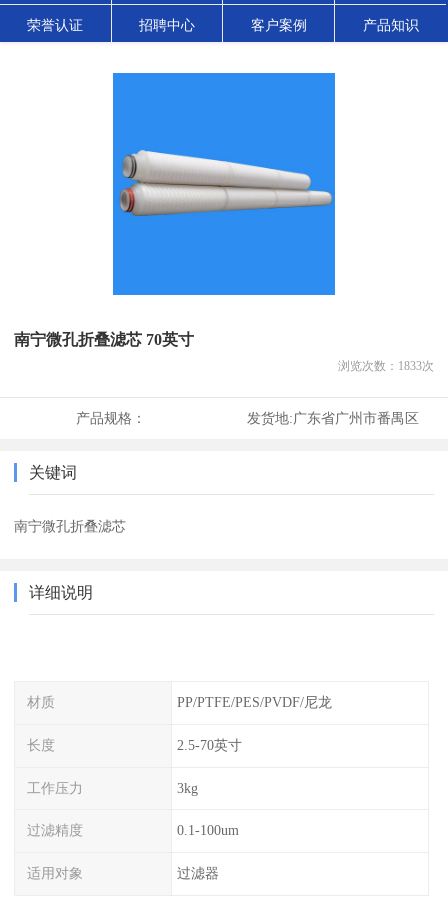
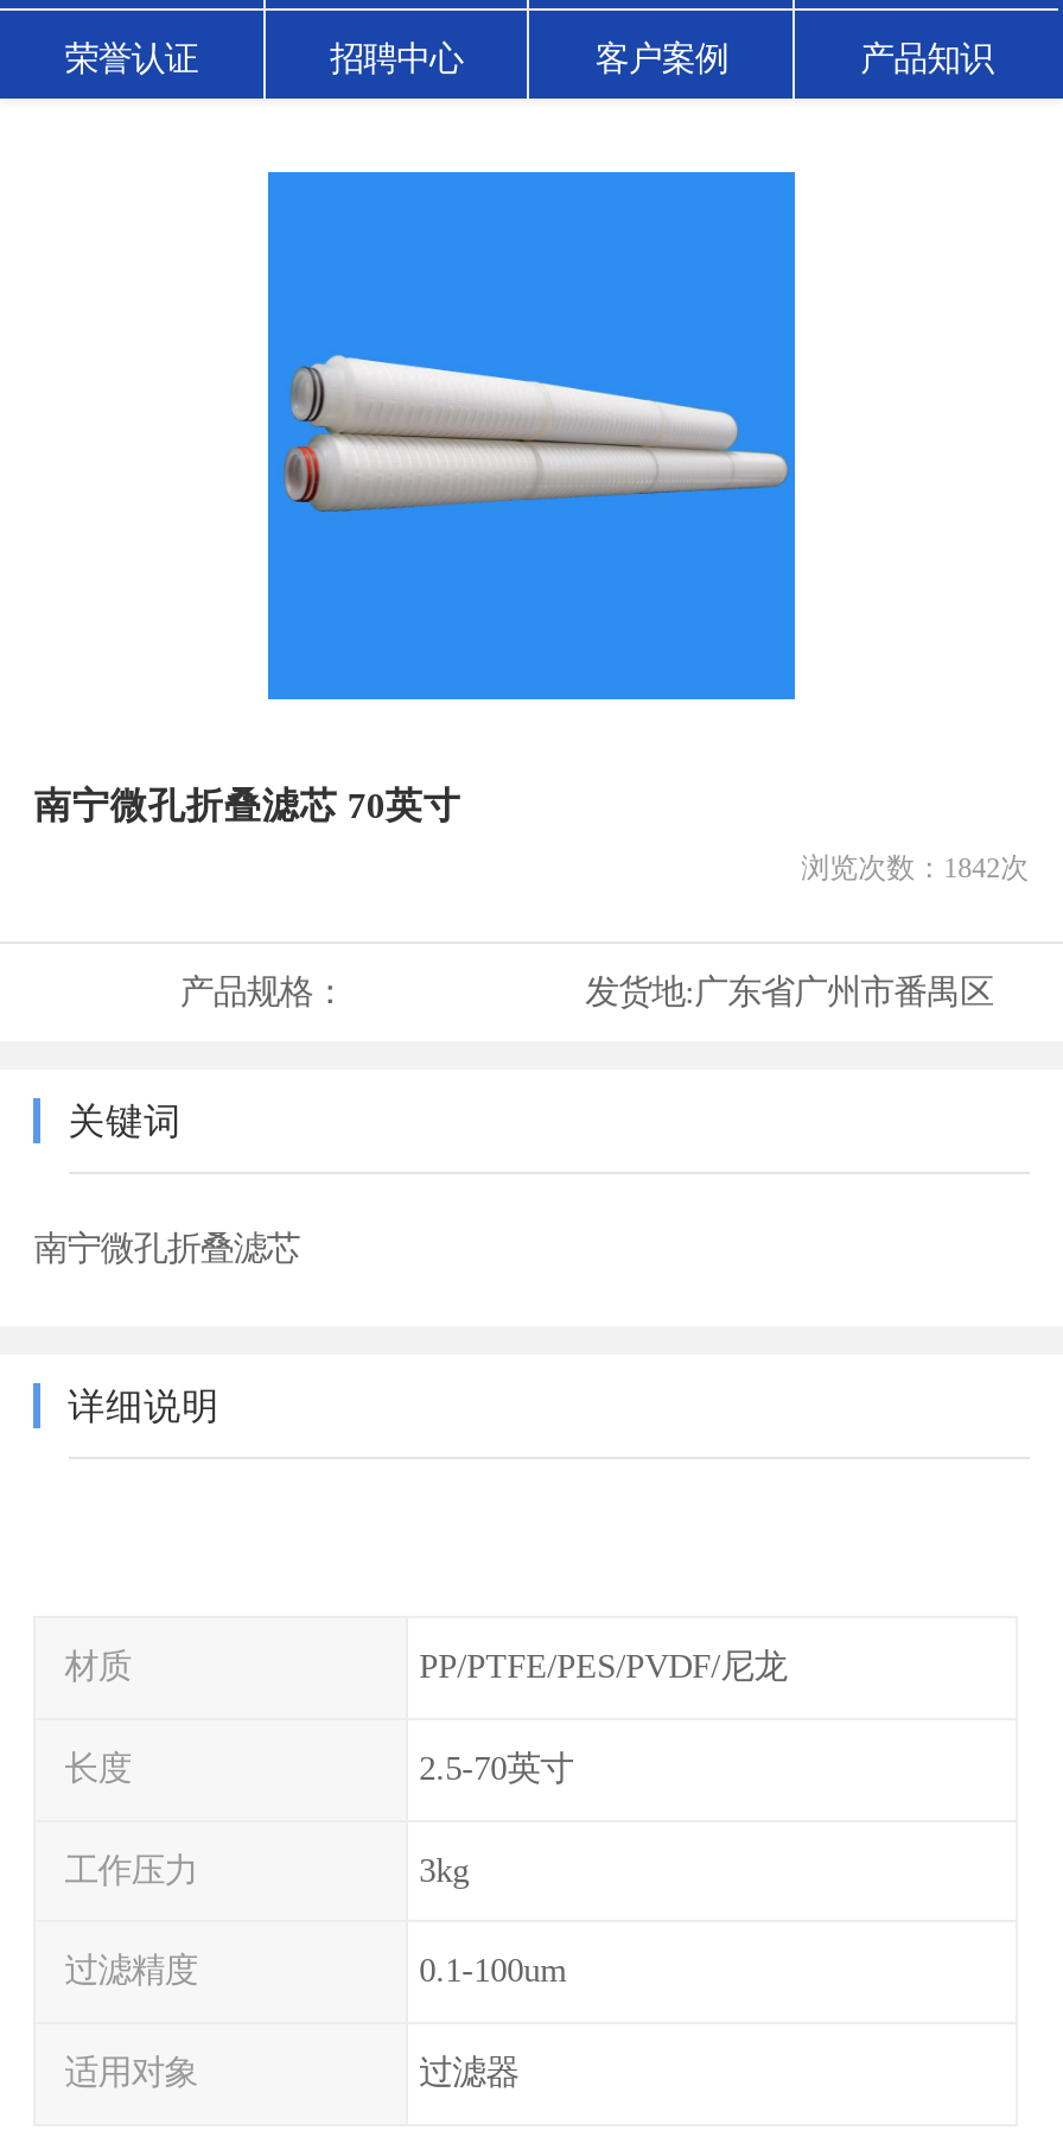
[338,359,434,373] 浏览次数：1833次 -> [801,852,1029,885] 浏览次数：1842次

